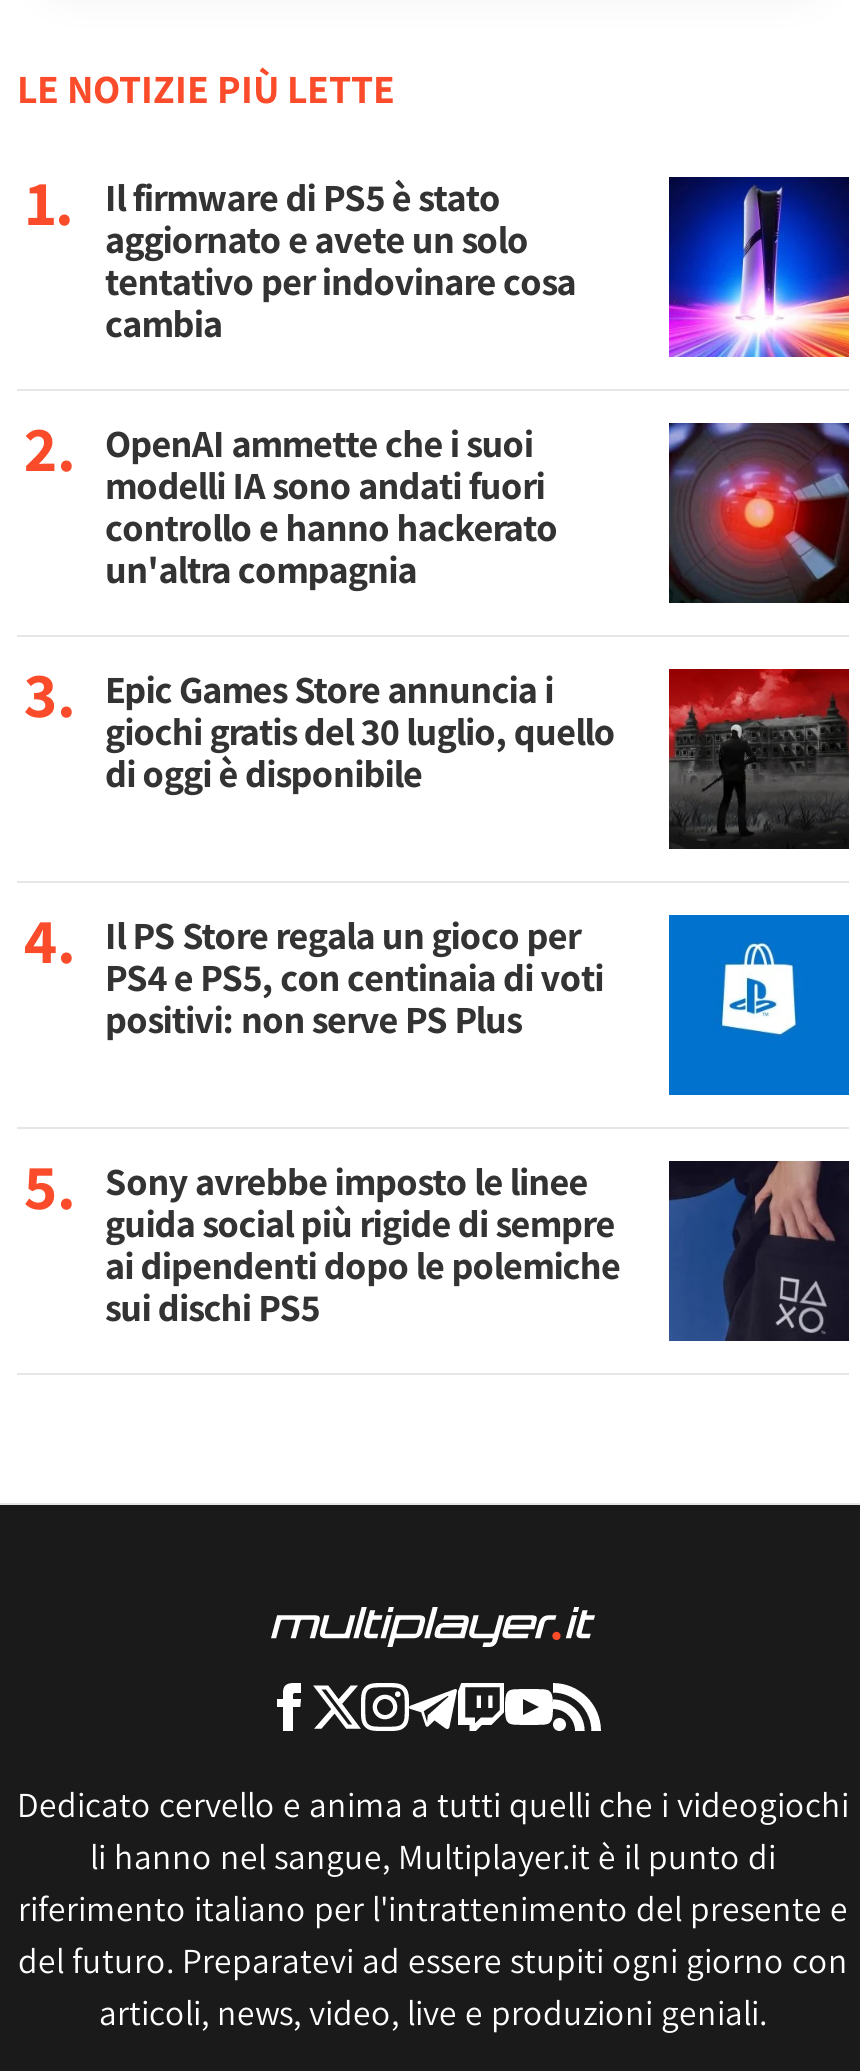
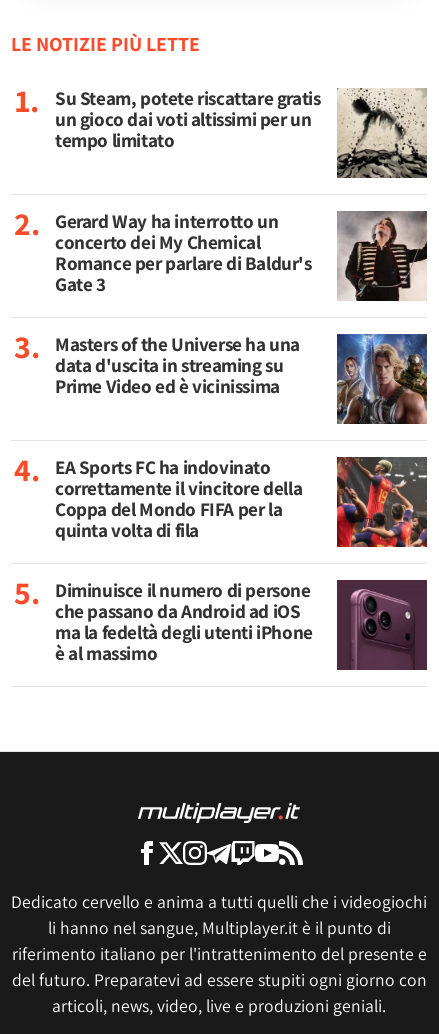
[105,172,576,350] Il firmware di PS5 è stato | aggiornato e avete un solo | tentativo per indovinare cosa | cambia -> [55,85,320,153] Su Steam, potete riscattare gratis | un gioco dai voti altissimi per un | tempo limitato
[667,175,851,359] [image] -> [336,87,428,179] [image]
[105,418,557,596] OpenAI ammette che i suoi | modelli IA sono andati fuori | controllo e hanno hackerato | un'altra compagnia -> [55,208,312,297] Gerard Way ha interrotto un | concerto dei My Chemical | Romance per parlare di Baldur's | Gate 3
[667,423,851,605] [image] -> [337,211,427,301] [image]
[105,664,851,851] [image] | Epic Games Store annuncia i | giochi gratis del 30 luglio, quello | di oggi è disponibile -> [55,331,428,425] [image] | Masters of the Universe ha una | data d'uscita in streaming su | Prime Video ed è vicinissima
[105,910,851,1097] [image] | Il PS Store regala un gioco per | PS4 e PS5, con centinaia di voti | positivi: non serve PS Plus -> [55,454,428,548] [image] | EA Sports FC ha indovinato | correttamente il vincitore della | Coppa del Mondo FIFA per la | quinta volta di fila
[105,1156,849,1341] [image] | Sony avrebbe imposto le linee | guida social più rigide di sempre | ai dipendenti dopo le polemiche | sui dischi PS5 -> [55,577,427,670] [image] | Diminuisce il numero di persone | che passano da Android ad iOS | ma la fedeltà degli utenti iPhone | è al massimo

